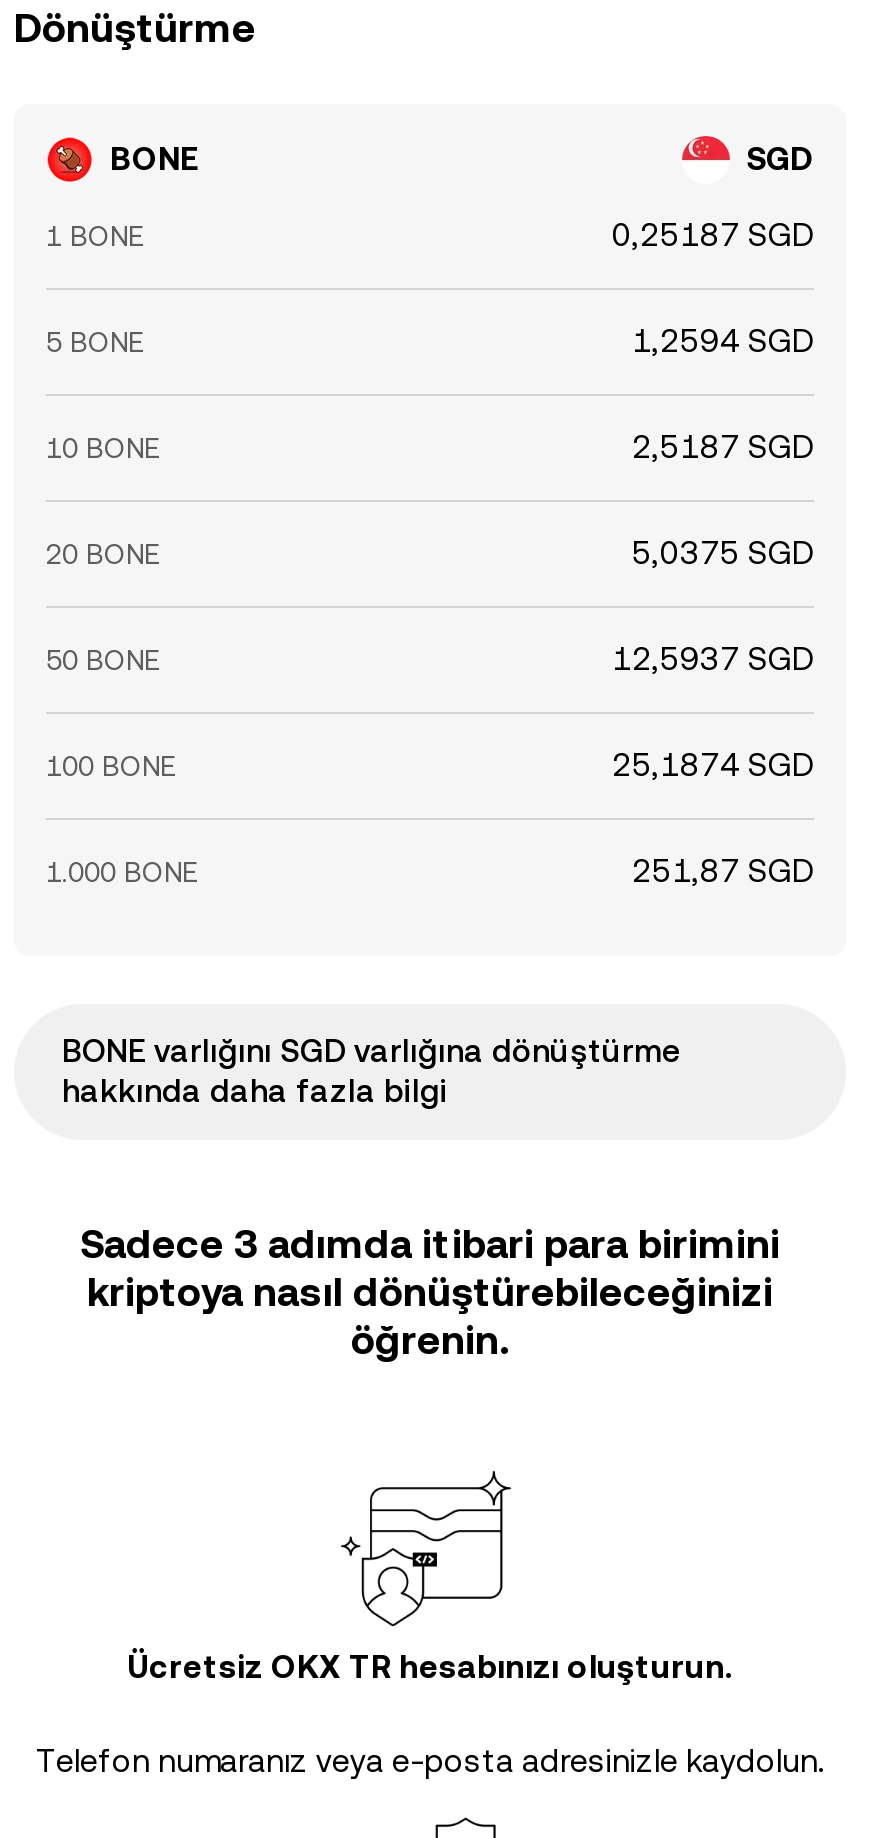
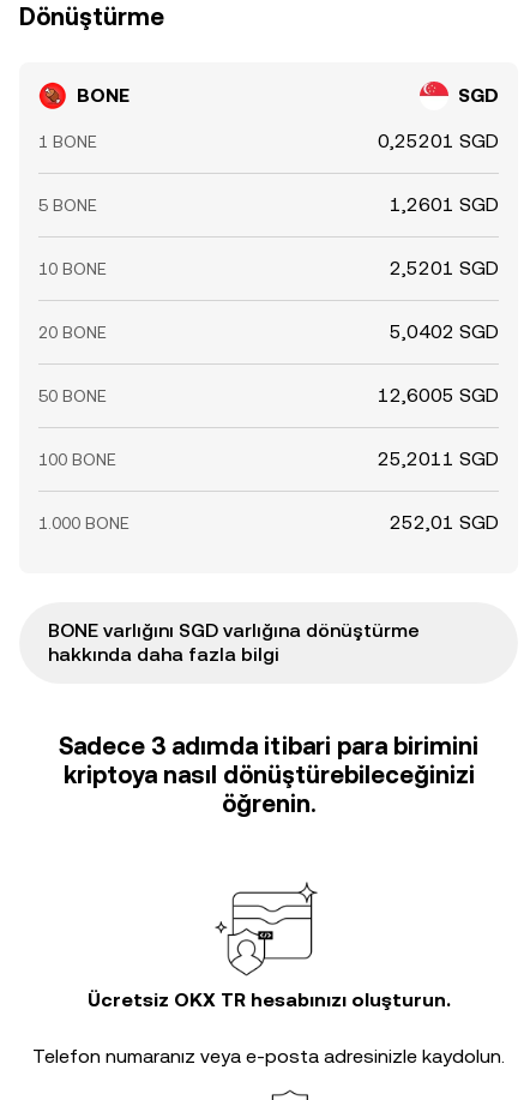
[612,216,814,254] 0,25187 SGD -> [378,130,499,152] 0,25201 SGD
[632,322,814,360] 1,2594 SGD -> [390,193,499,216] 1,2601 SGD
[632,428,814,466] 2,5187 SGD -> [390,257,499,279] 2,5201 SGD
[632,534,814,572] 5,0375 SGD -> [390,320,499,343] 5,0402 SGD
[612,640,814,678] 12,5937 SGD -> [378,384,499,407] 12,6005 SGD
[612,746,814,784] 25,1874 SGD -> [378,447,499,470] 25,2011 SGD
[632,852,814,890] 251,87 SGD -> [390,511,499,534] 252,01 SGD

